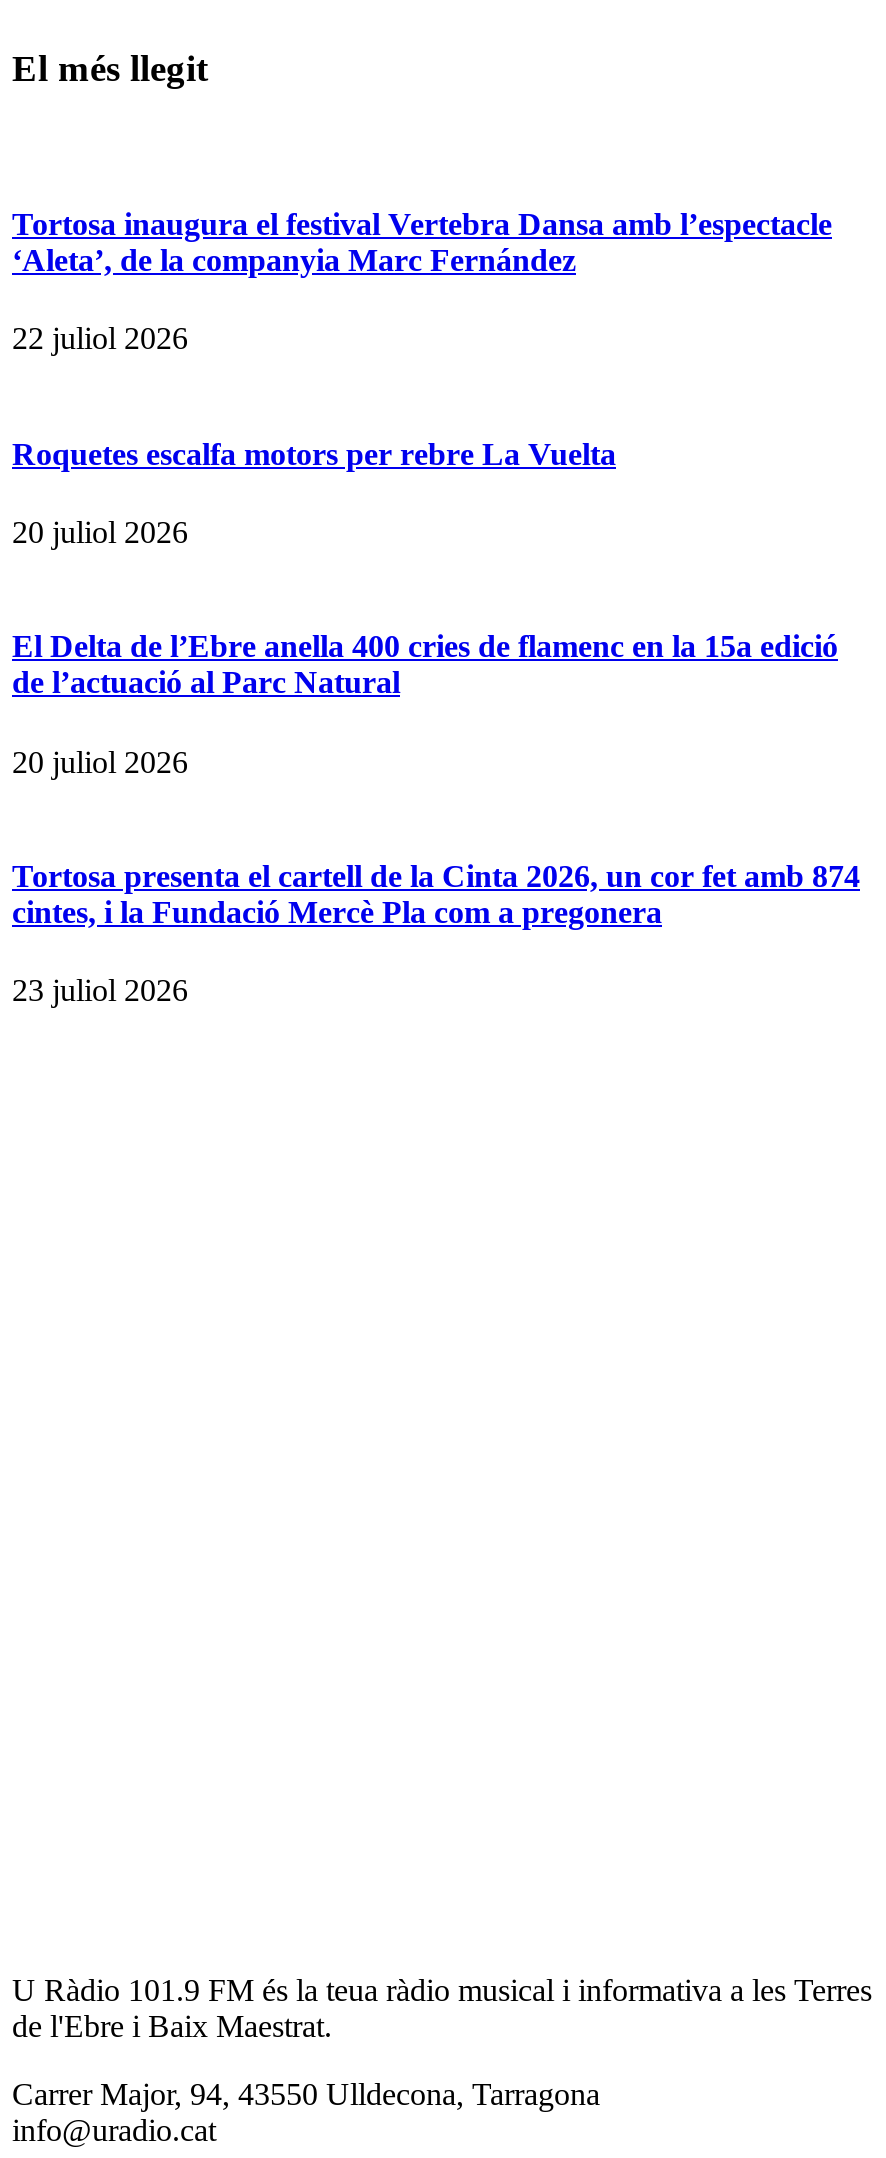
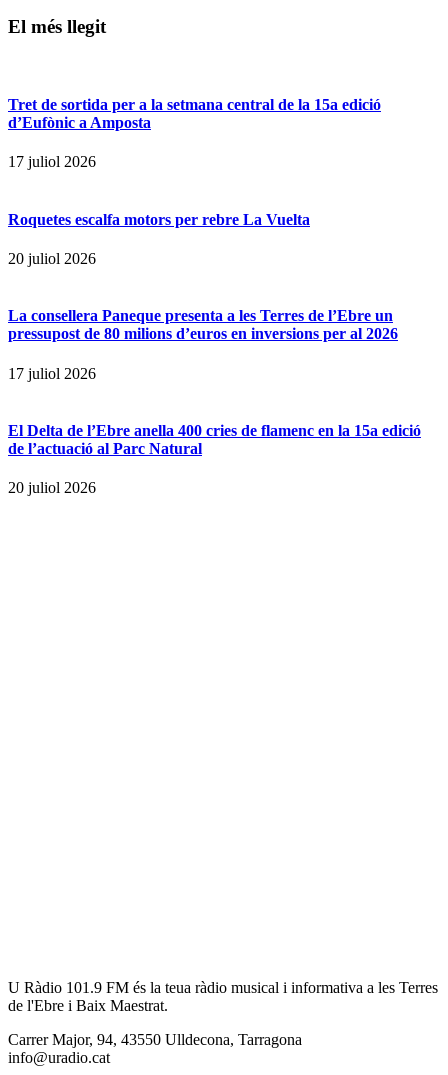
[12,207,832,277] Tortosa inaugura el festival Vertebra Dansa amb l’espectacle | ‘Aleta’, de la companyia Marc Fernández -> [8,96,381,131] Tret de sortida per a la setmana central de la 15a edició | d’Eufònic a Amposta
[12,322,188,356] 22 juliol 2026 -> [8,153,96,170] 17 juliol 2026
none -> [8,307,398,381] La consellera Paneque presenta a les Terres de l’Ebre un | pressupost de 80 milions d’euros en inversions per al 2026 | 17 juliol 2026
moved [12,629,838,778] -> [8,422,421,496]: El Delta de l’Ebre anella 400 cries de flamenc en la 15a edició | de l’actuació al Parc Natural | 20 juliol 2026
[12,859,860,1007] Tortosa presenta el cartell de la Cinta 2026, un cor fet amb 874 | cintes, i la Fundació Mercè Pla com a pregonera | 23 juliol 2026 -> none

